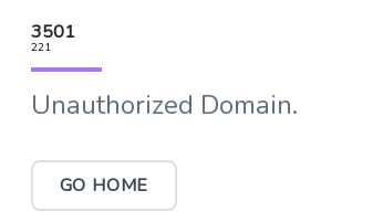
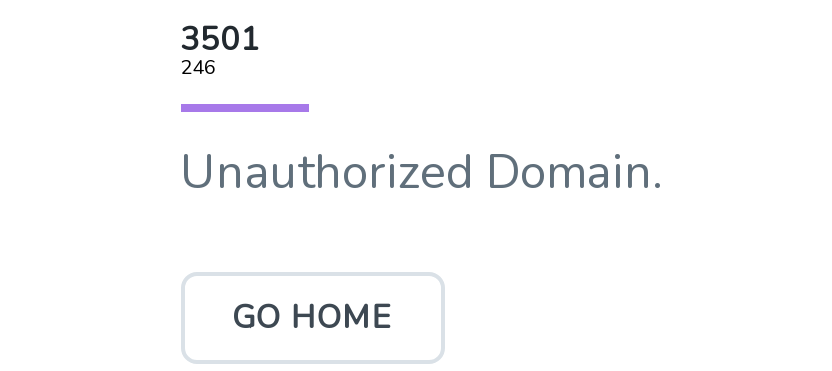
[30,40,50,55] 221 -> [180,54,216,82] 246

